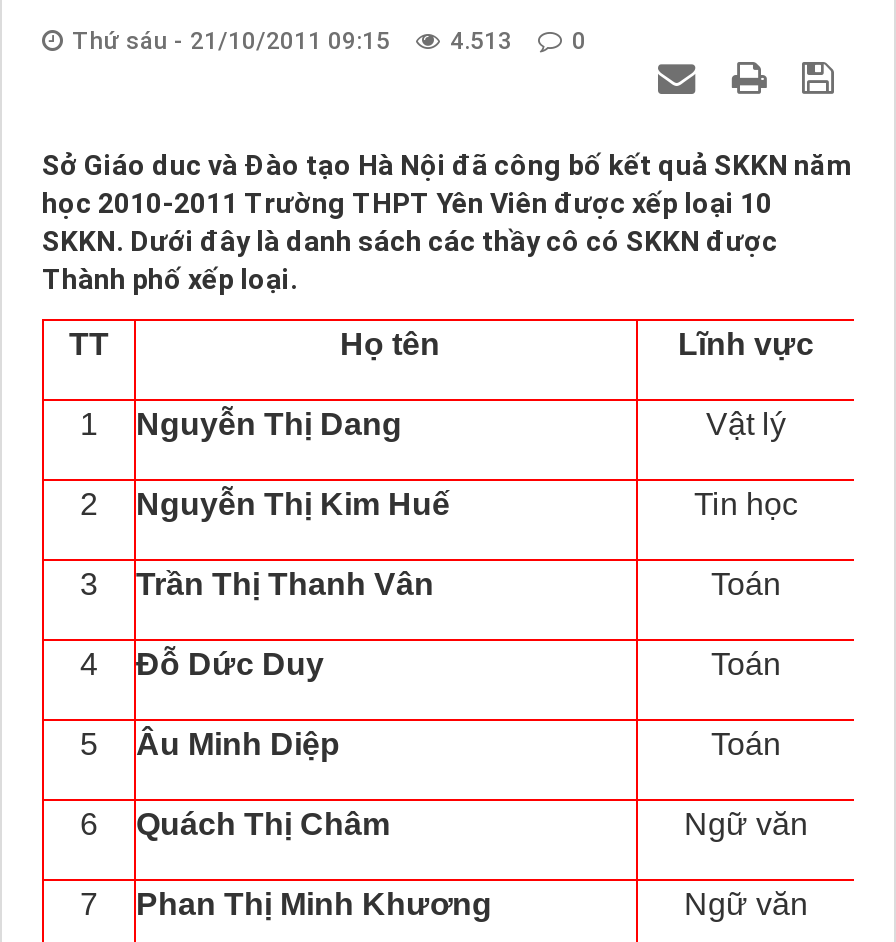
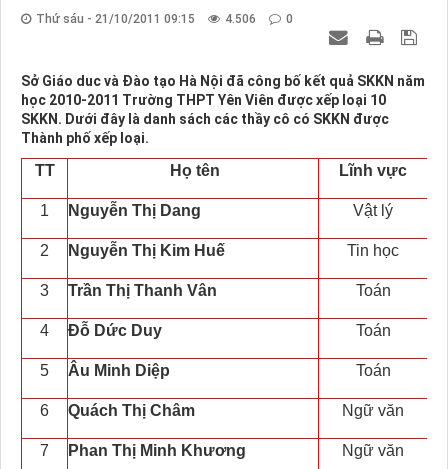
[450,27,512,55] 4.513 -> [225,12,256,26] 4.506

